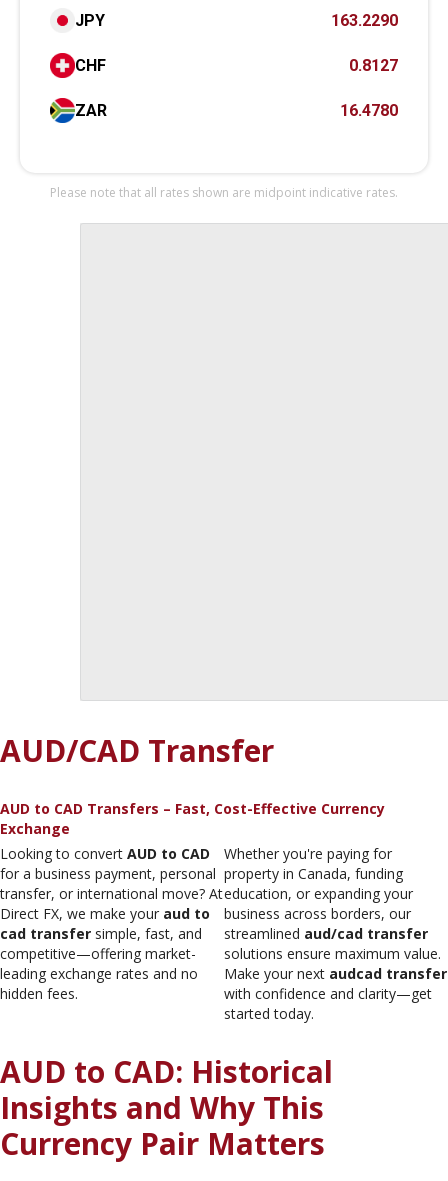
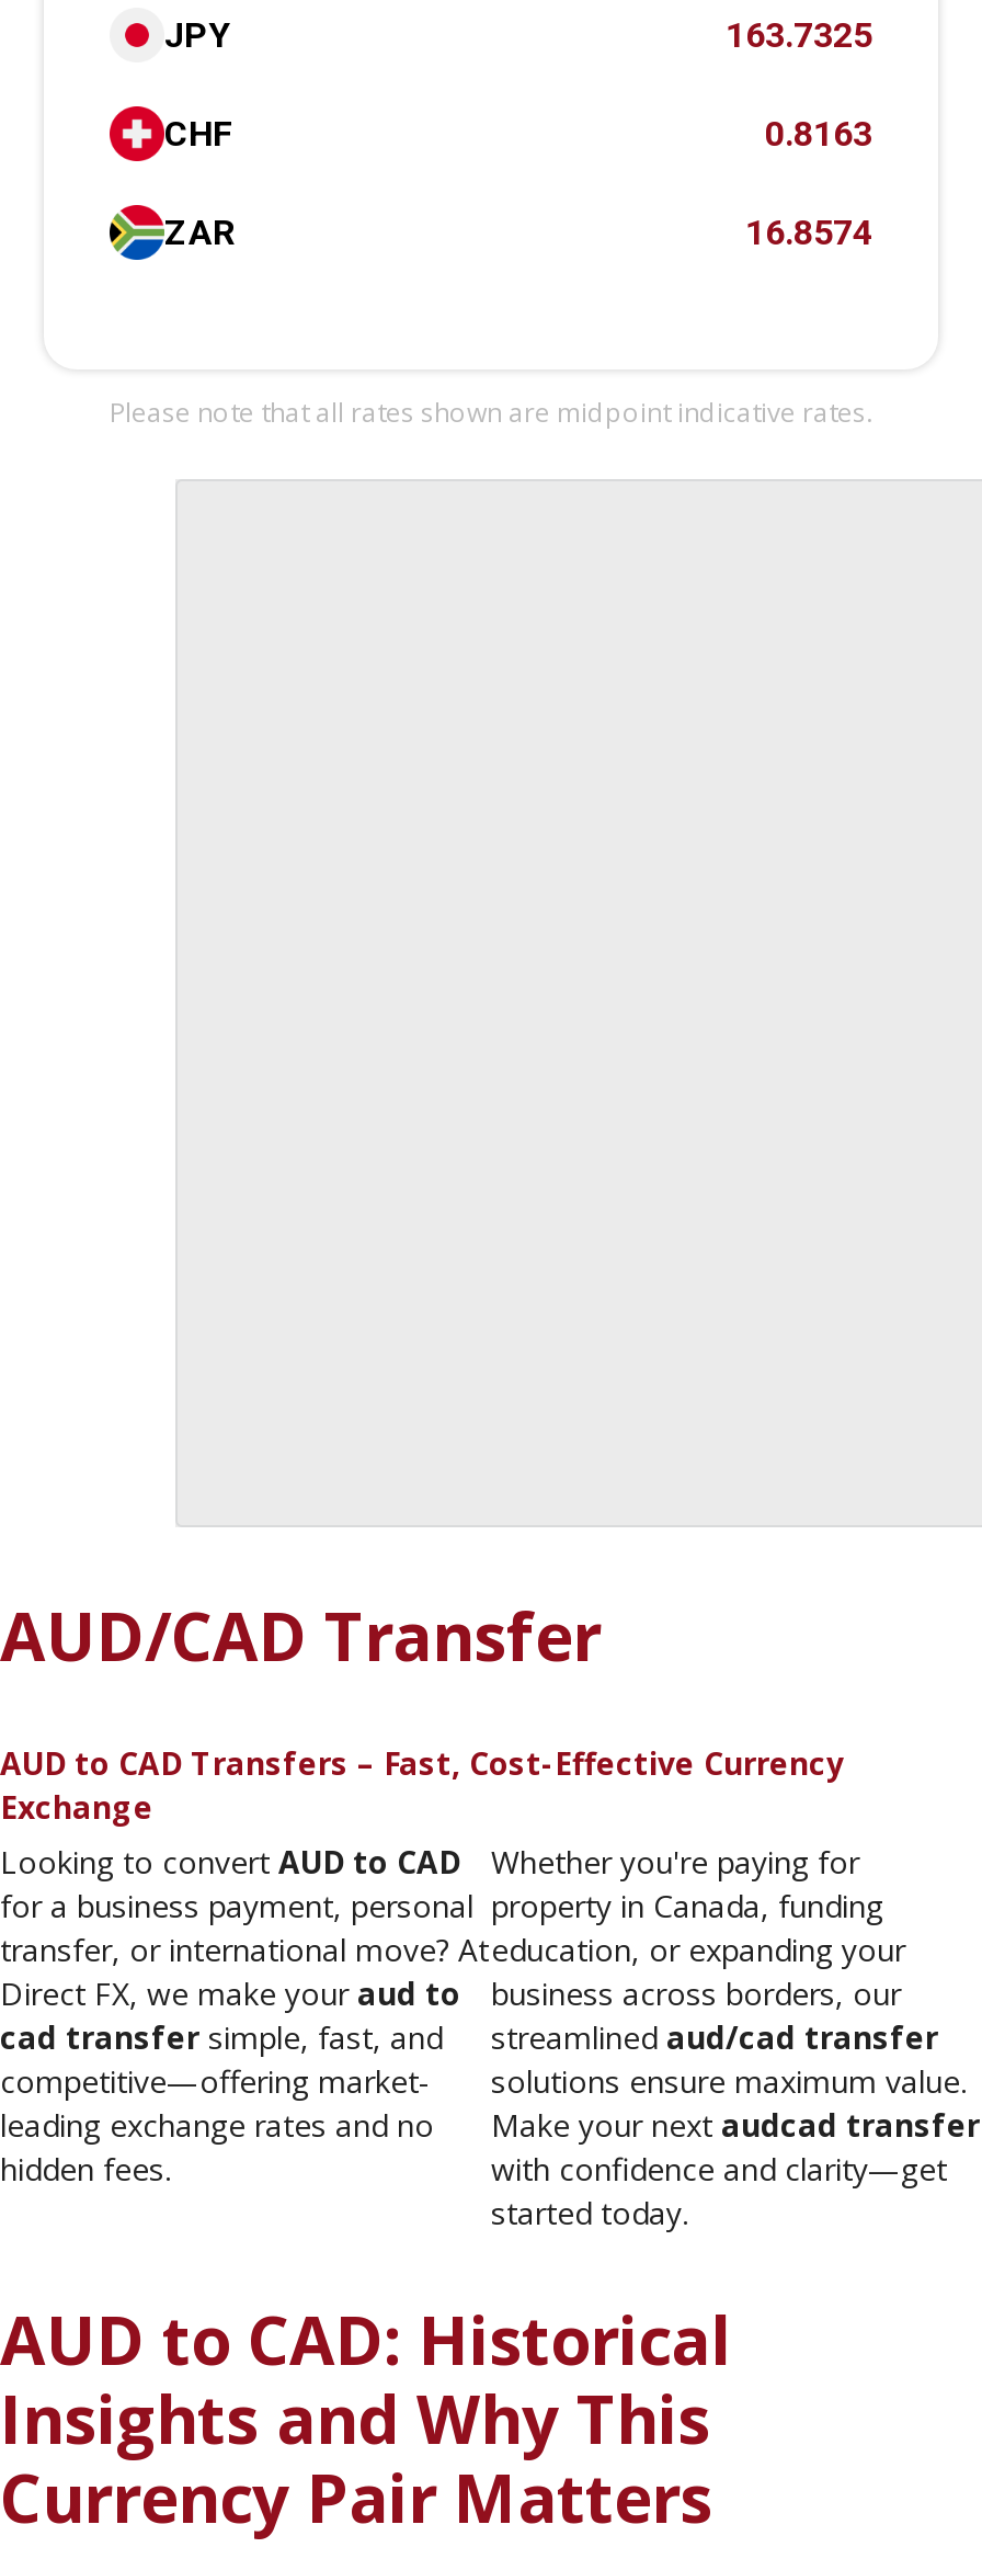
[331,10,398,29] 163.2290 -> [726,13,872,55] 163.7325
[349,55,398,74] 0.8127 -> [765,112,872,153] 0.8163
[340,100,398,119] 16.4780 -> [745,211,872,252] 16.8574

